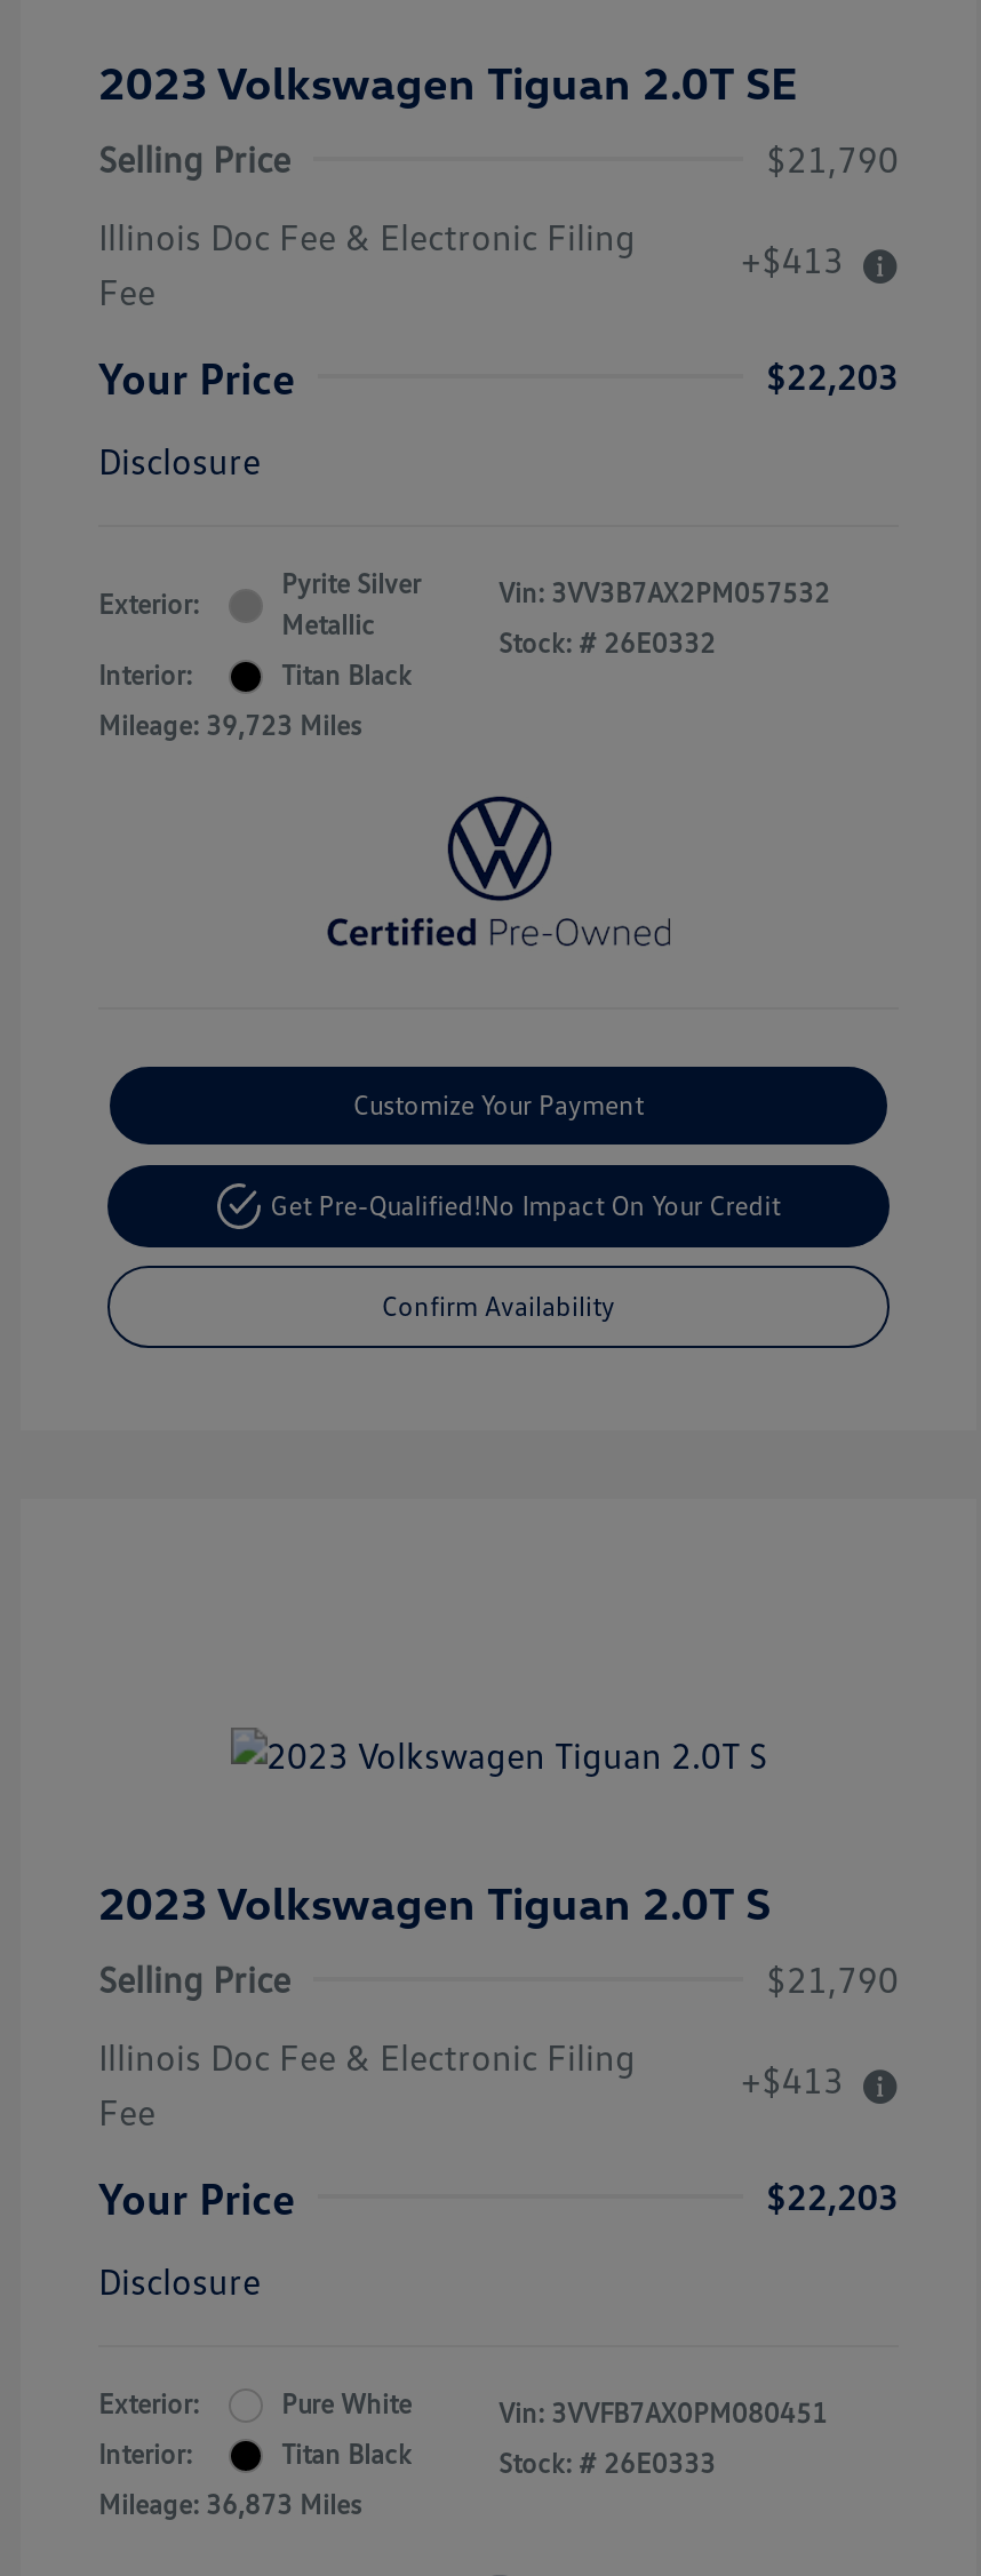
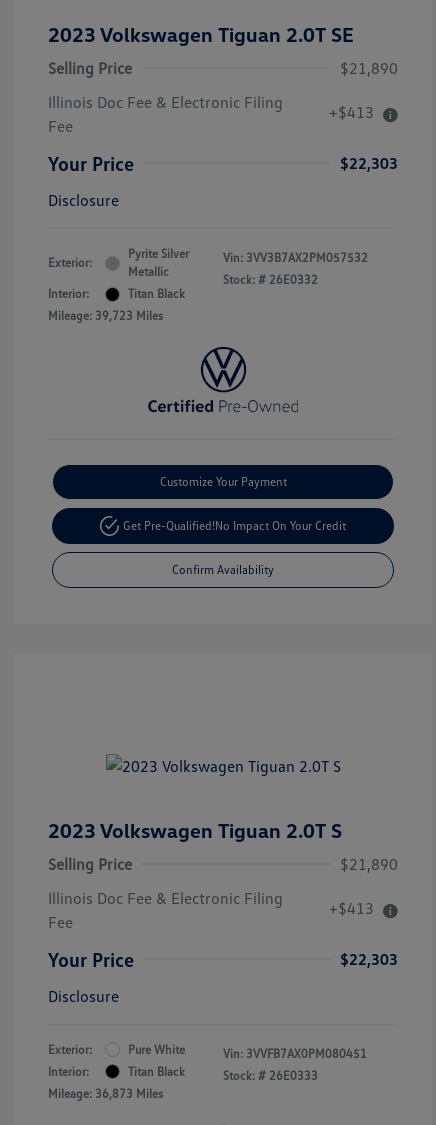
[766,136,899,182] $21,790 -> [340,58,398,78] $21,890
[766,354,899,399] $22,203 -> [340,153,398,173] $22,303
[766,1956,899,2002] $21,790 -> [340,854,398,874] $21,890
[766,2173,899,2219] $22,203 -> [340,949,398,969] $22,303

